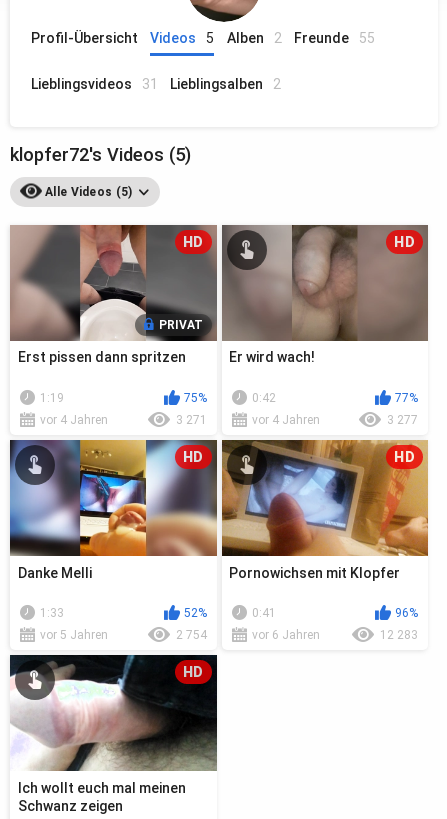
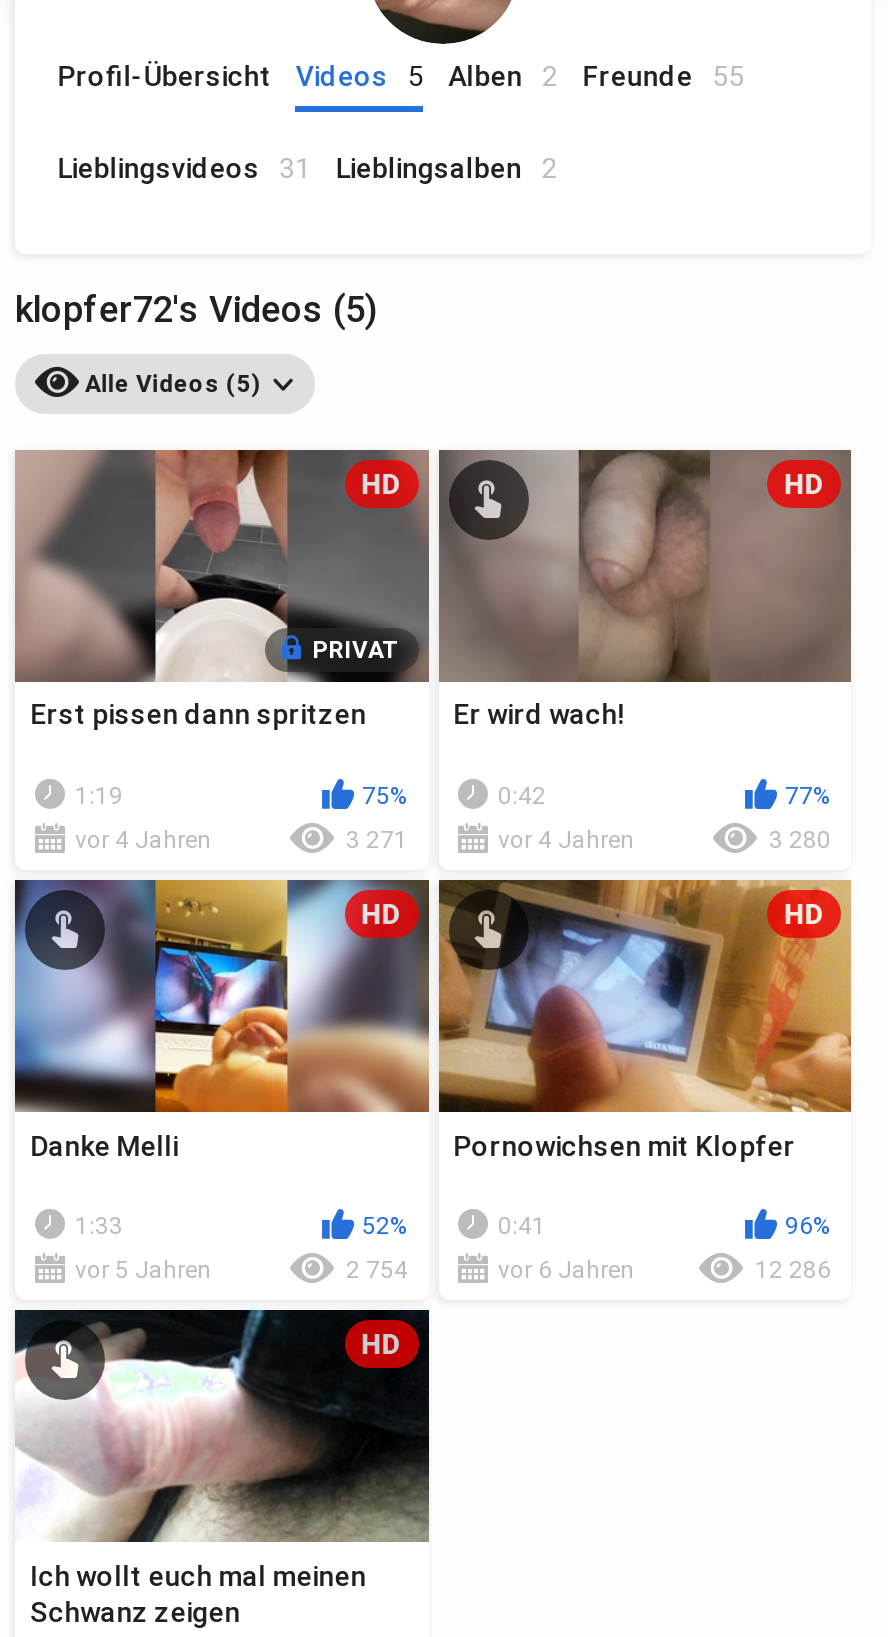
[387,413,418,427] 3 277 -> [769,826,831,854] 3 280
[380,628,418,642] 12 283 -> [755,1256,831,1284] 12 286

